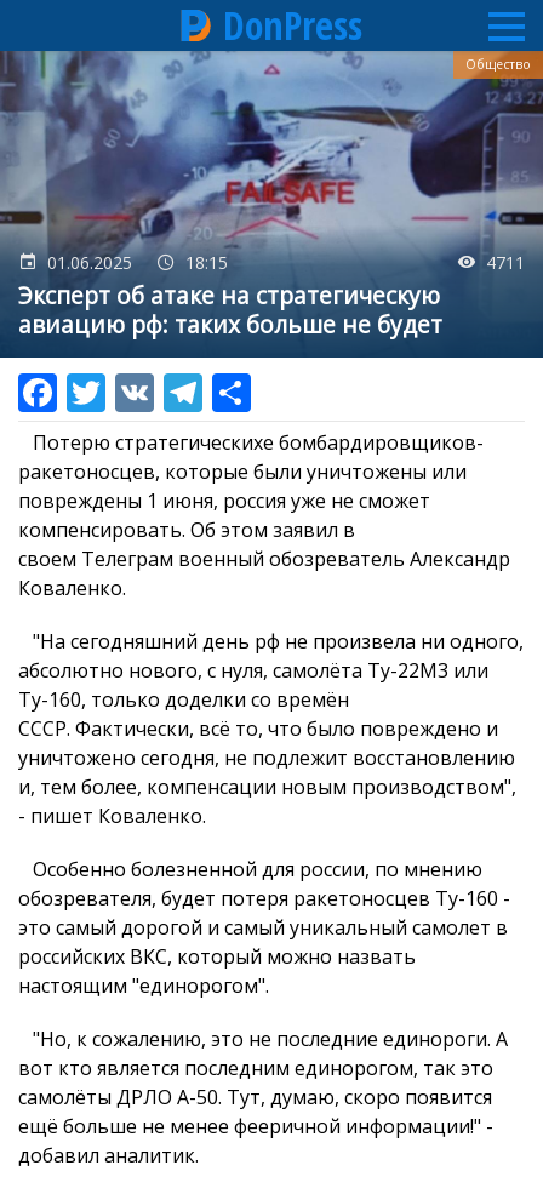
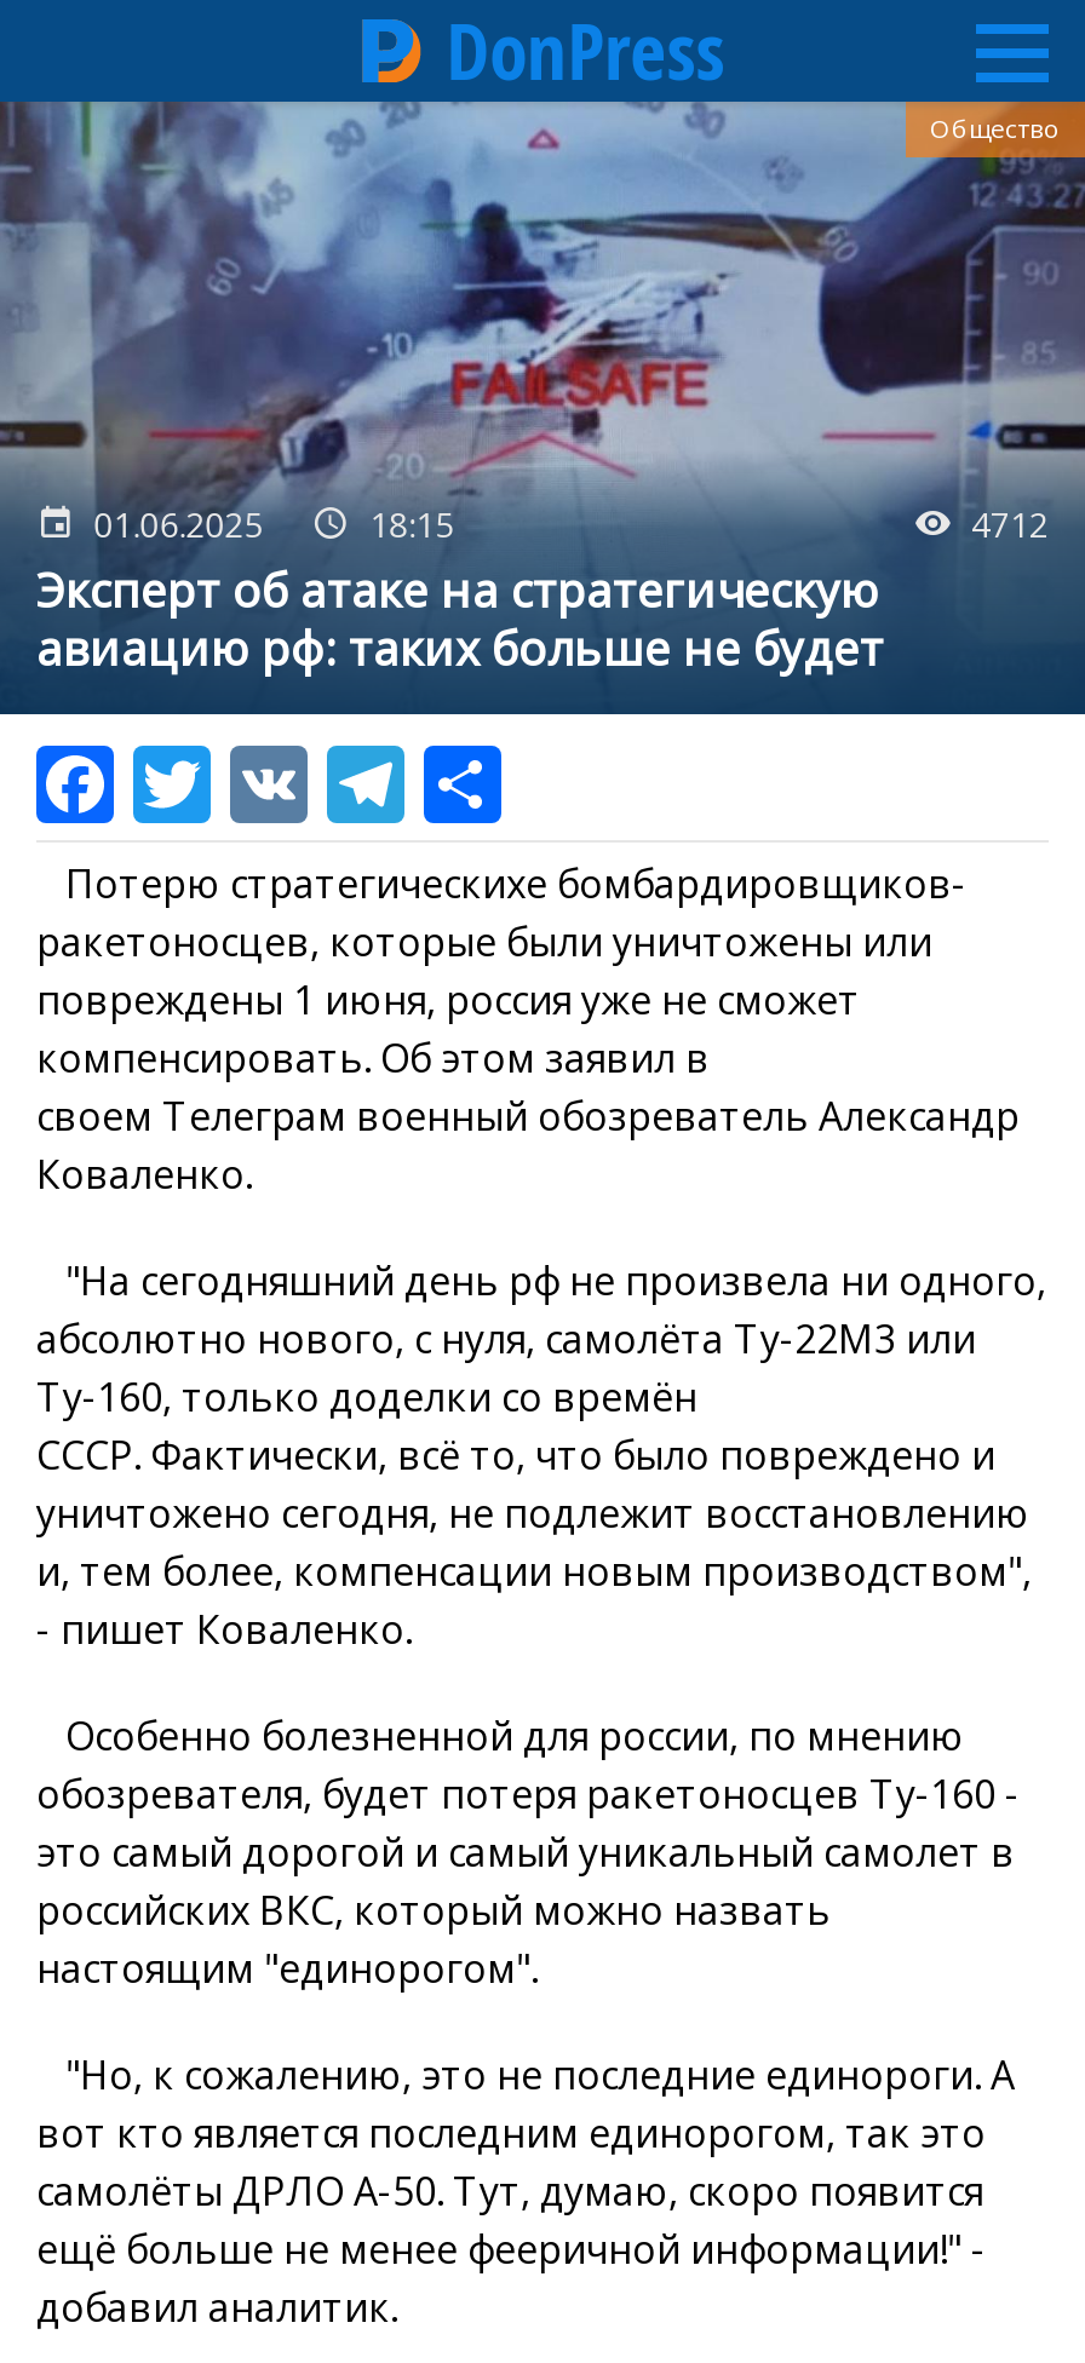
[486,251,525,274] 4711 -> [971,501,1049,547] 4712

